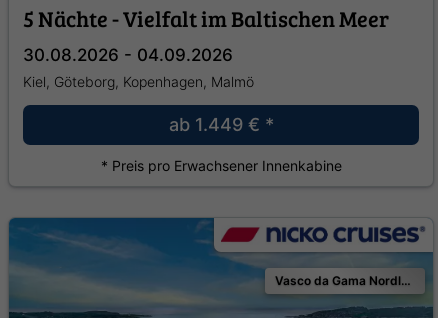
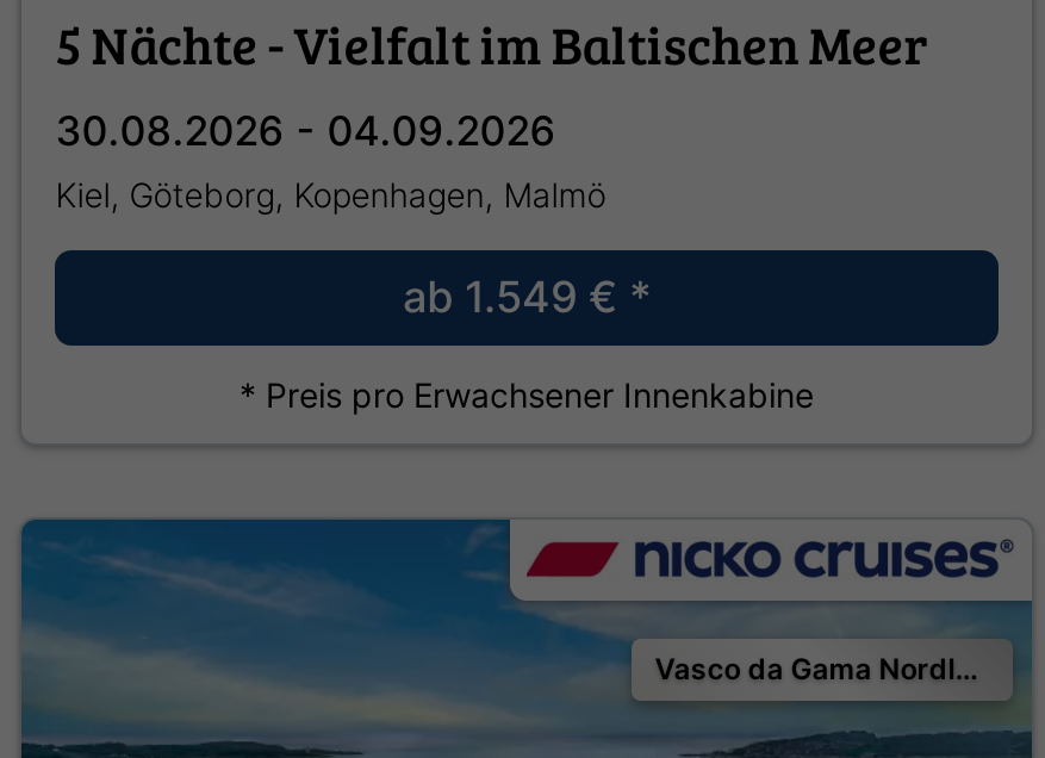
[168,114,273,135] ab 1.449 €* -> [403,272,651,322] ab 1.549 €*

